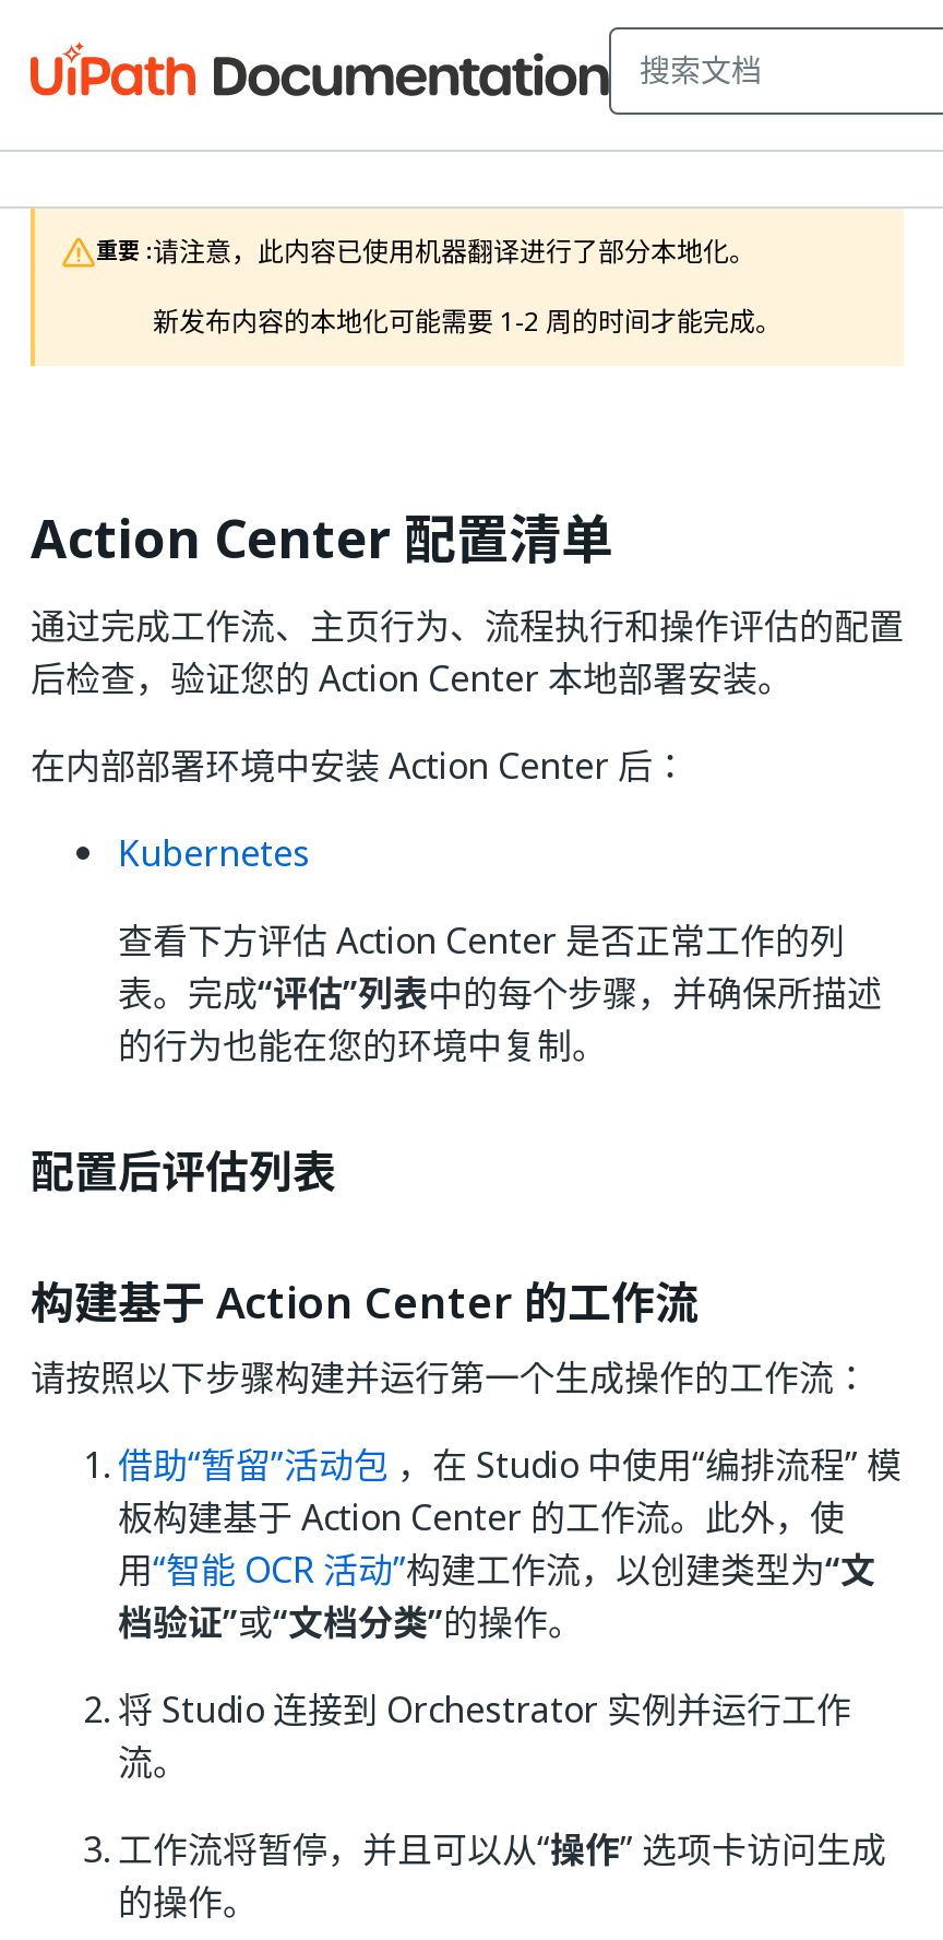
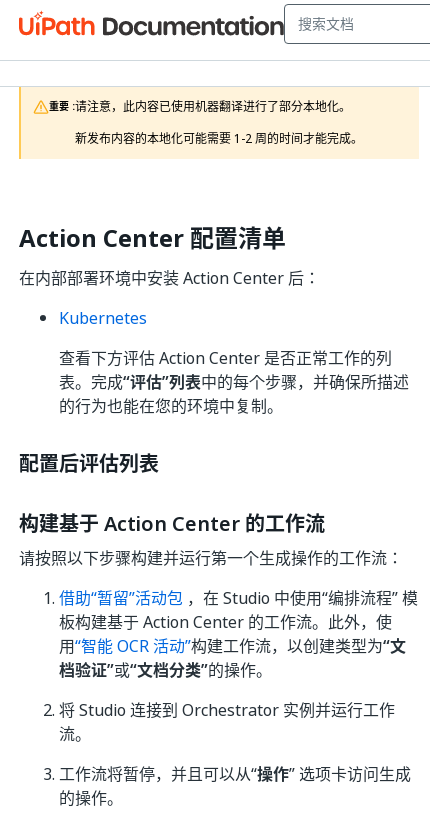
[31,600,904,705] 通过完成工作流、主页行为、流程执行和操作评估的配置 | 后检查，验证您的 Action Center 本地部署安装。 -> none

